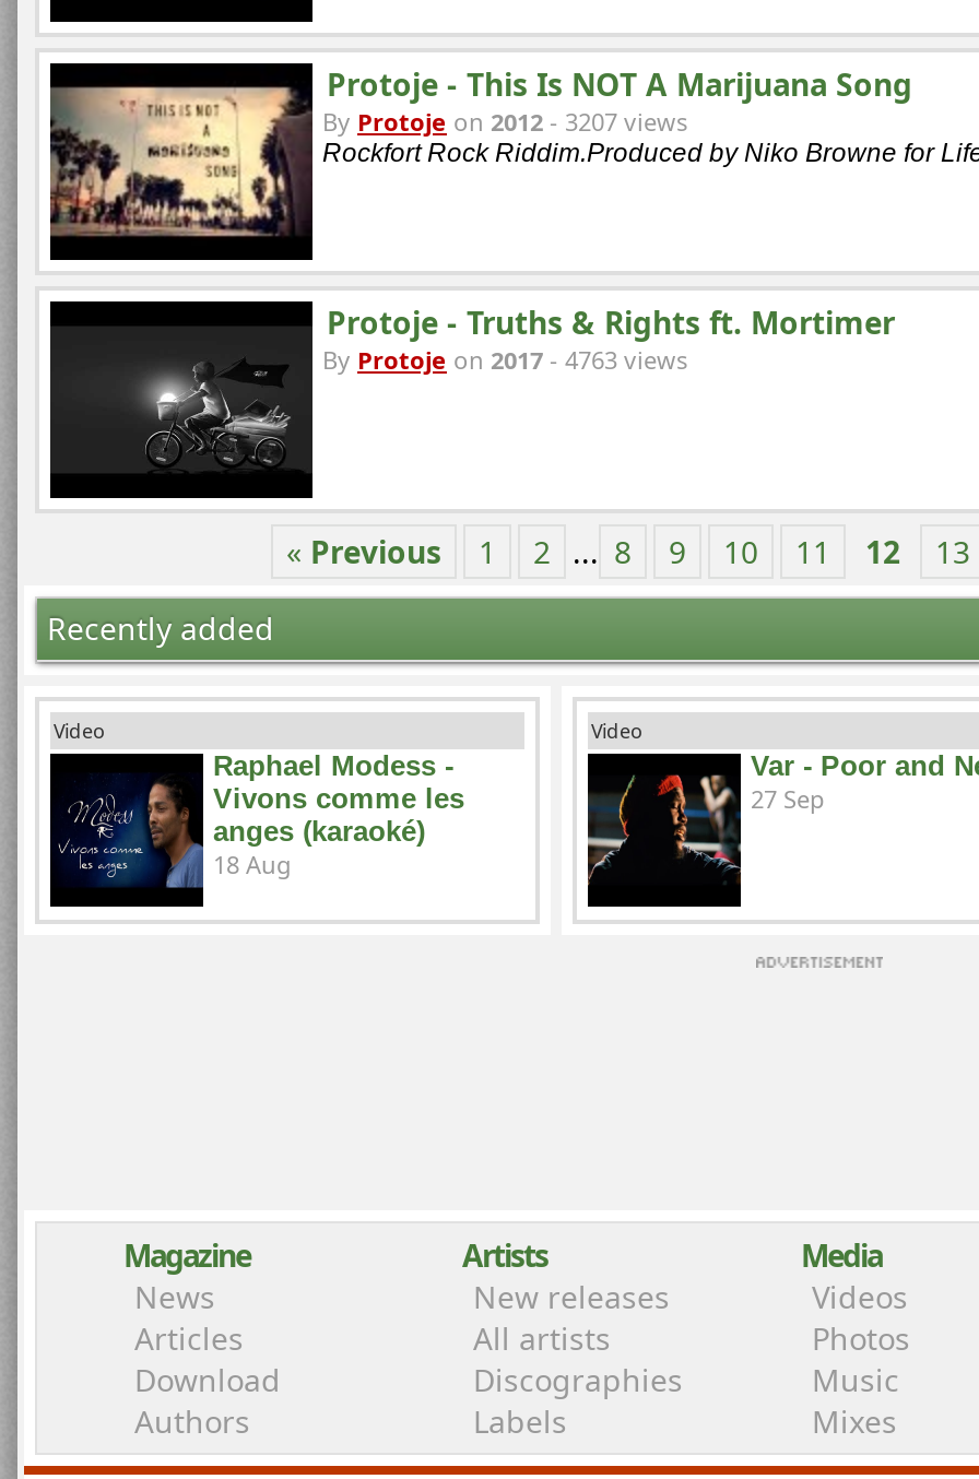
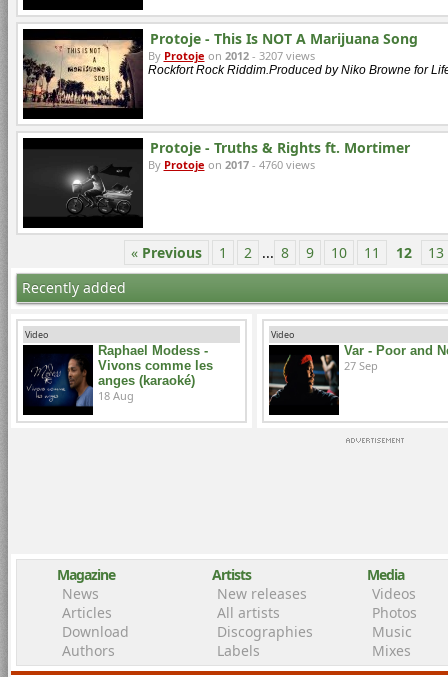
[322,342,687,375] By Protoje on 2017 - 4763 views -> [147,157,314,172] By Protoje on 2017 - 4760 views

